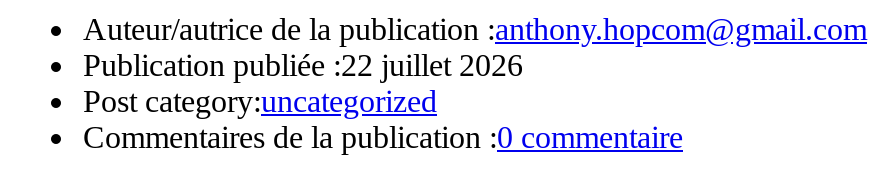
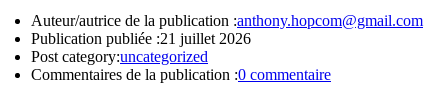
[83,48,523,82] Publication publiée : 22 juillet 2026 -> [31,29,251,46] Publication publiée : 21 juillet 2026

